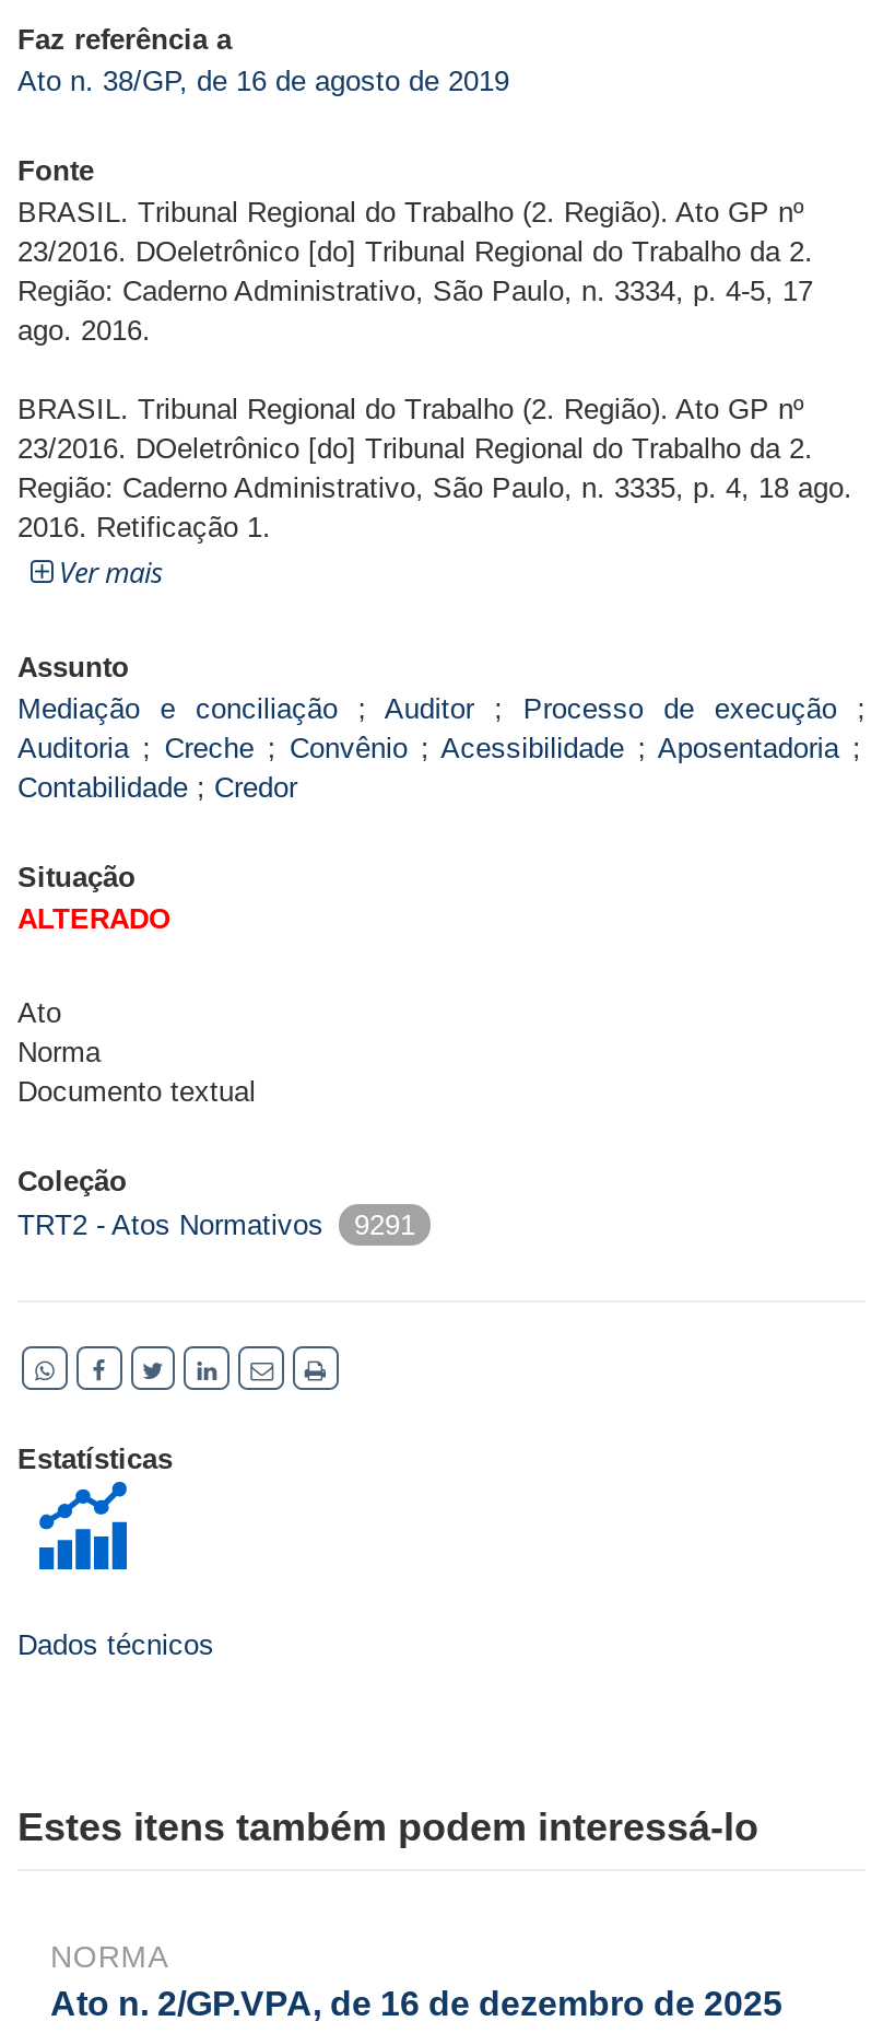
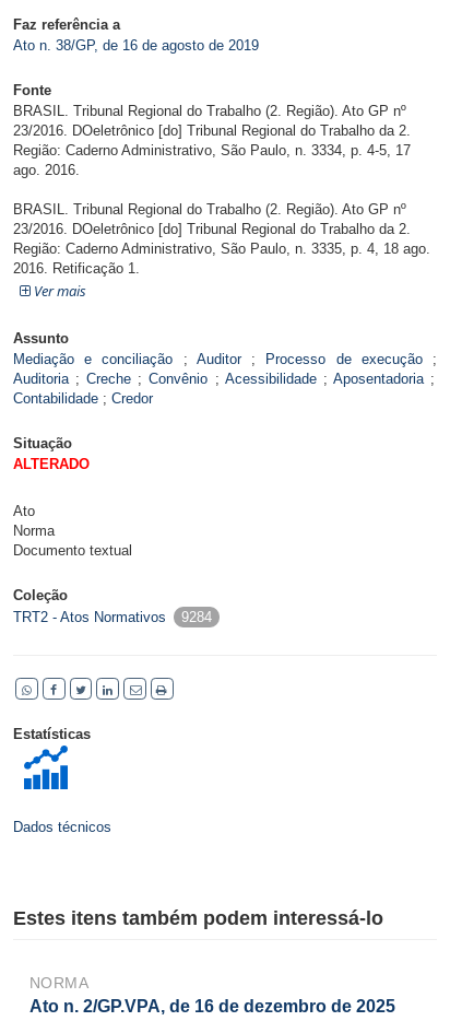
[17,1208,415,1240] TRT2 - Atos Normativos 9291 -> [13,608,212,625] TRT2 - Atos Normativos 9284

